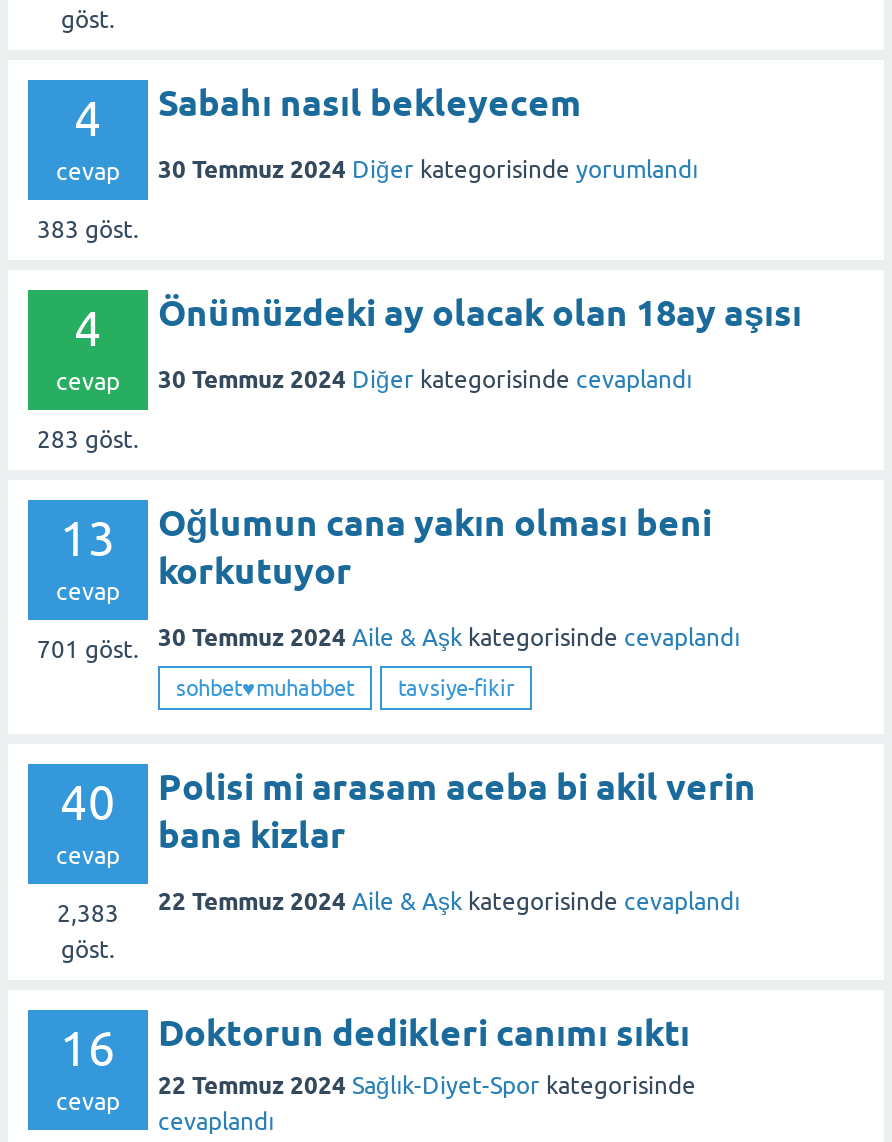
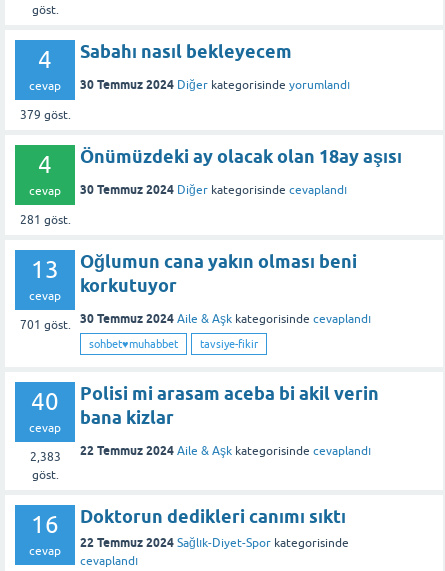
[37,216,139,244] 383 göst. -> [19,108,70,122] 379 göst.
[37,426,139,454] 283 göst. -> [19,213,70,227] 281 göst.

